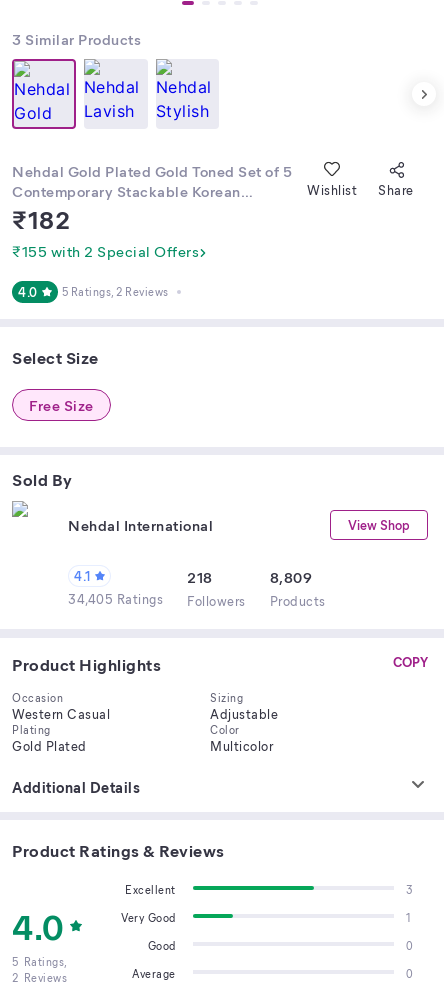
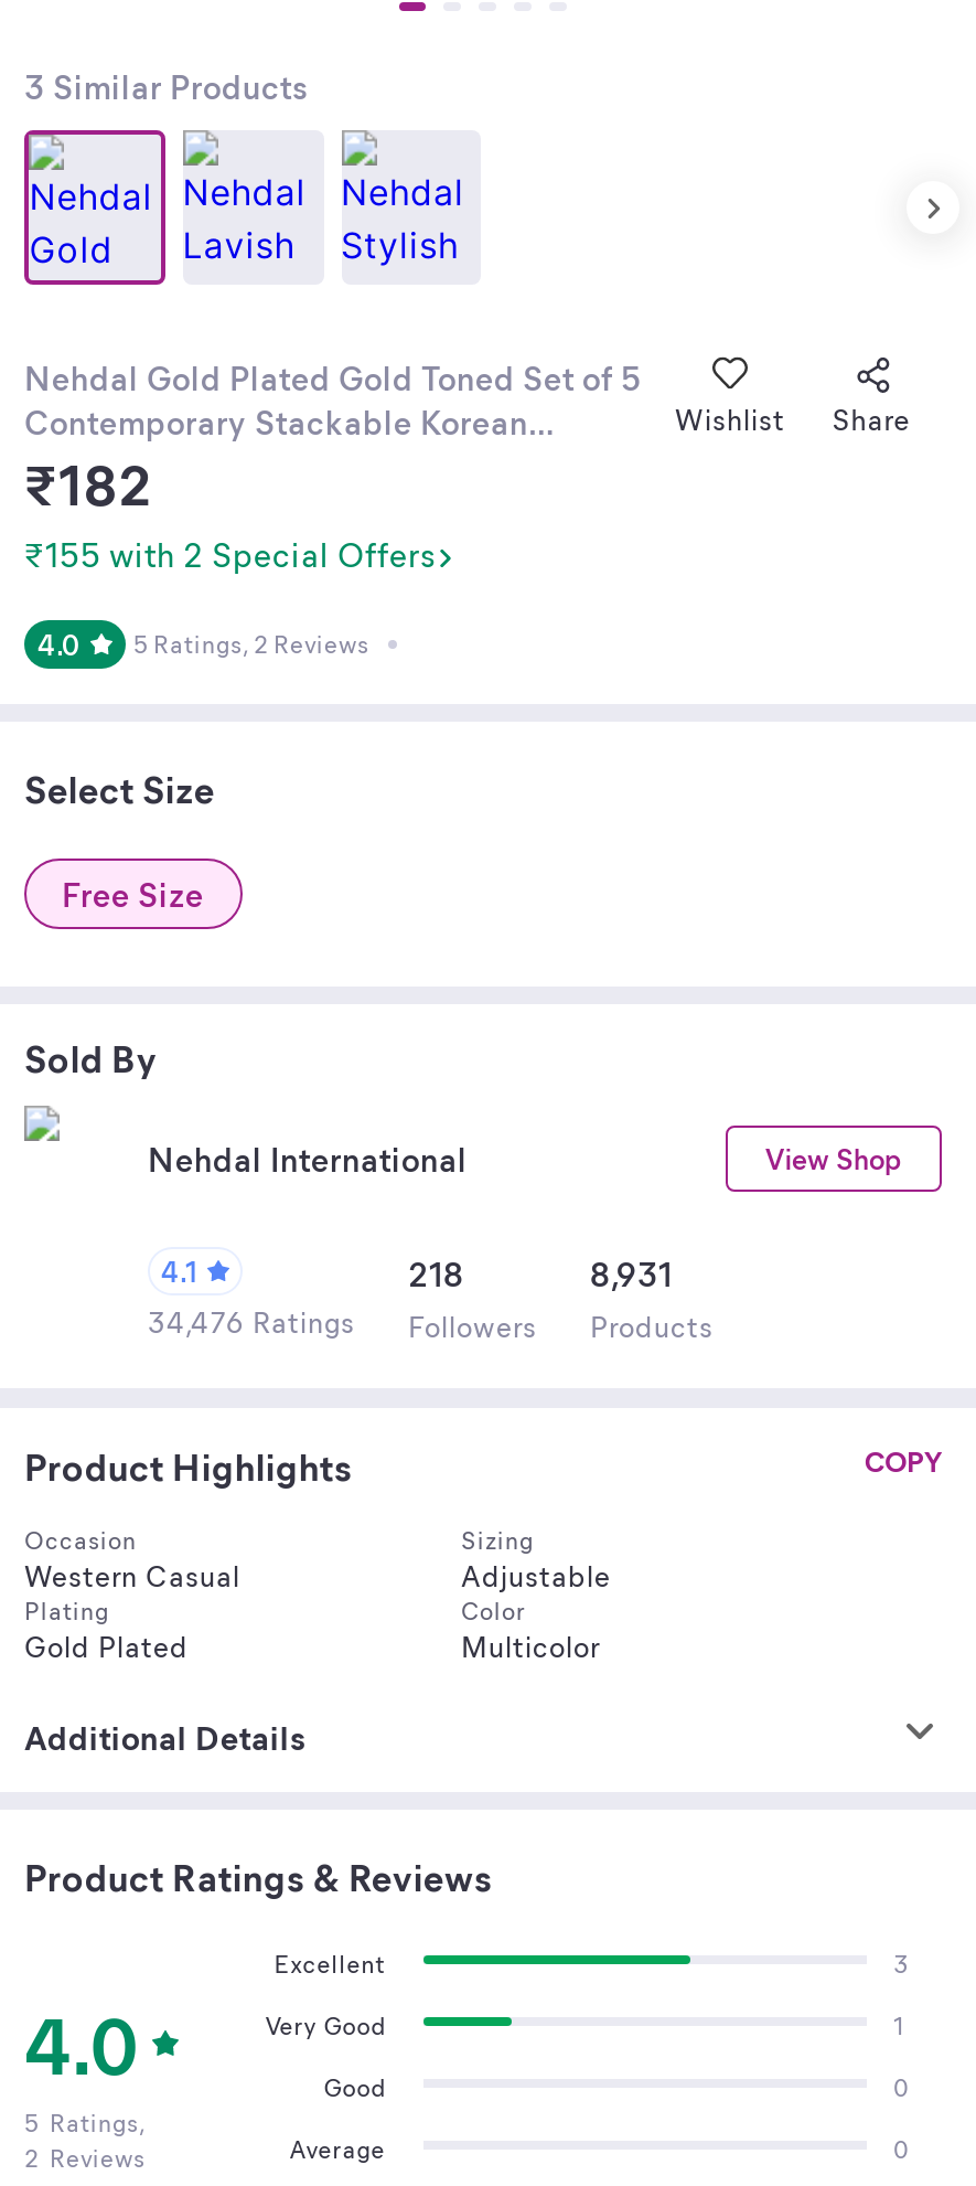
[269,567,312,587] 8,809 -> [590,1251,673,1295] 8,931
[68,590,325,609] 34,405 Ratings Followers Products -> [148,1302,714,1344] 34,476 Ratings Followers Products

